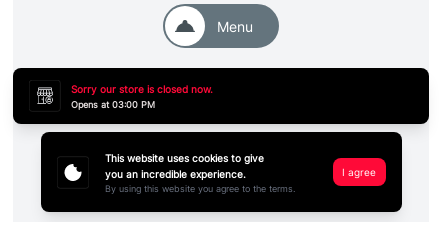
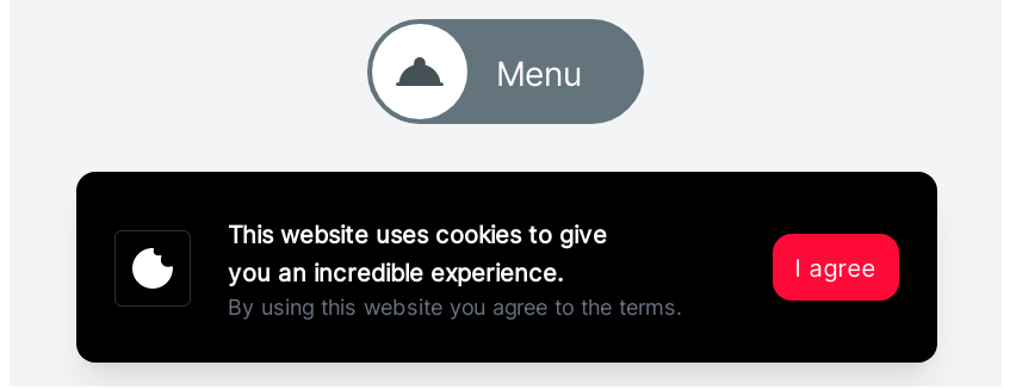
[12,67,430,126] [image] | Sorry our store is closed now. | Opens at 03:00 PM -> none

